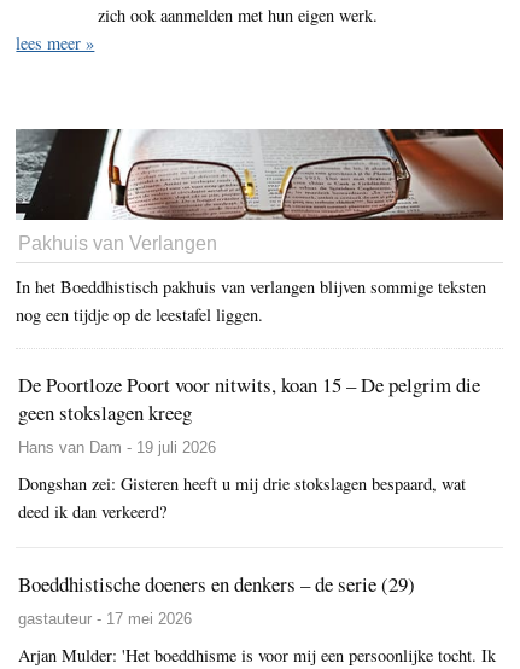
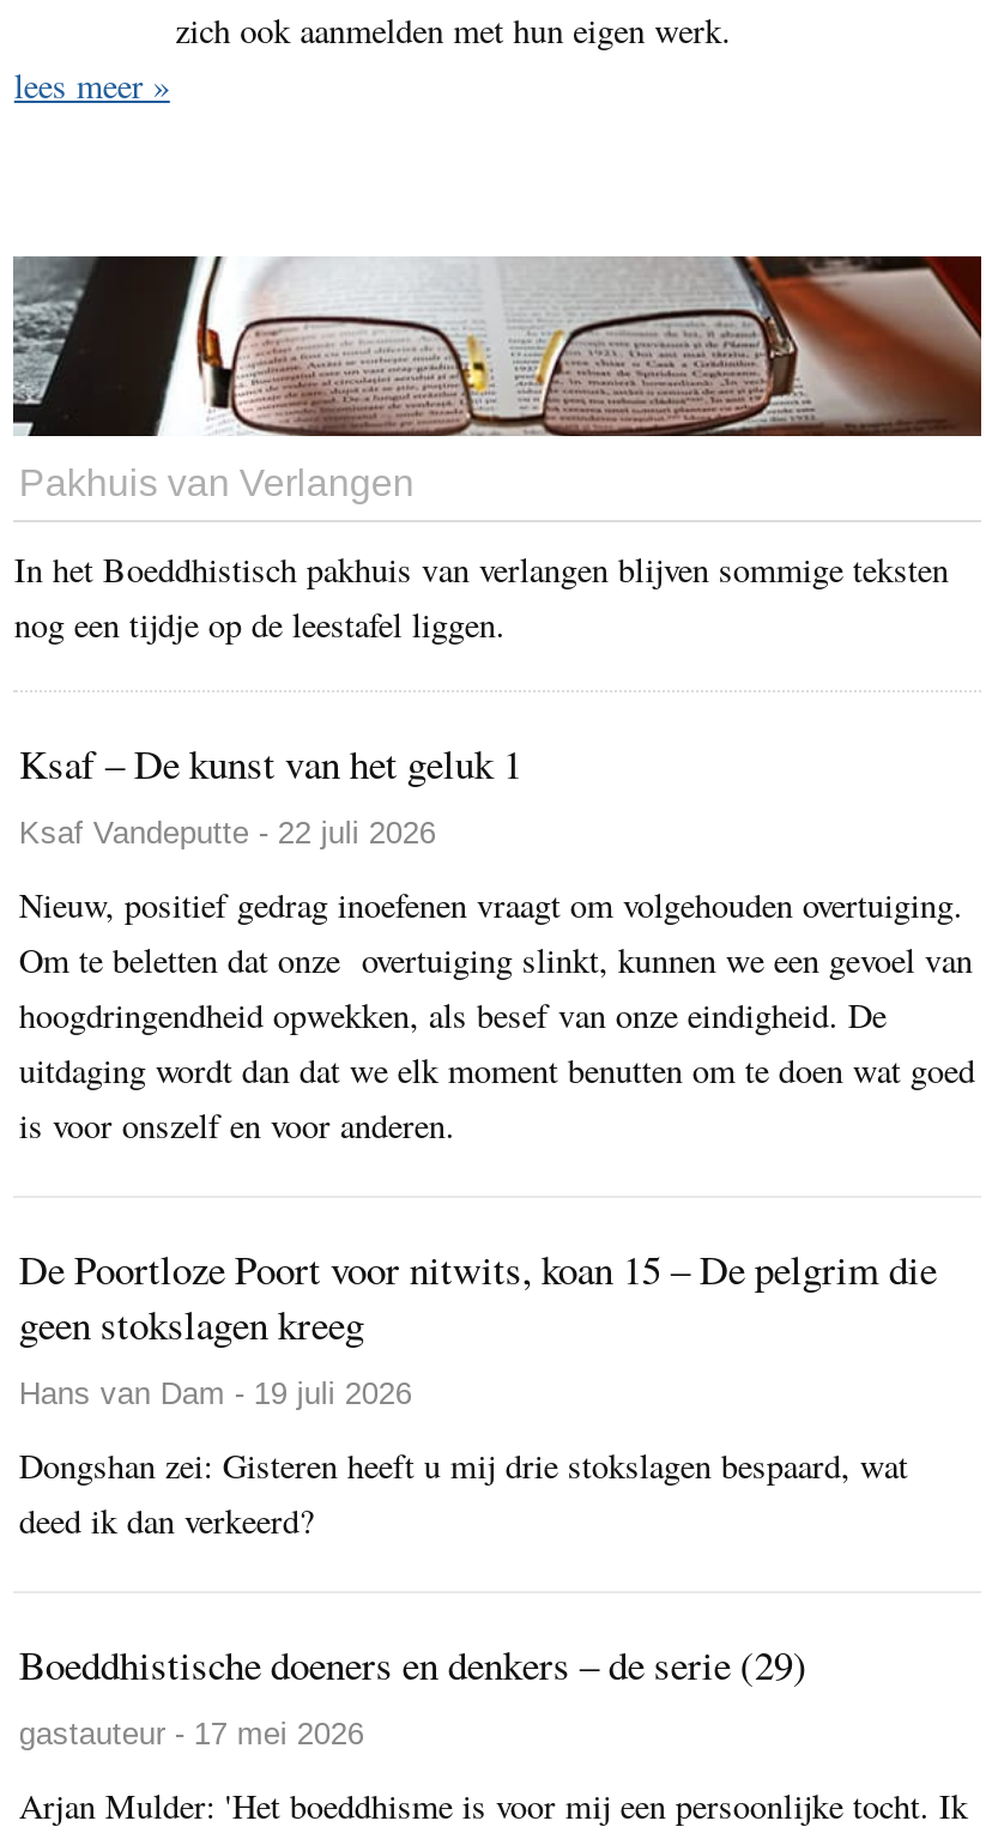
none -> [19,735,975,1147] Ksaf – De kunst van het geluk 1 | Ksaf Vandeputte - 22 juli 2026 | Nieuw, positief gedrag inoefenen vraagt om volgehouden overtuiging. | Om te beletten dat onze overtuiging slinkt, kunnen we een gevoel van | hoogdringendheid opwekken, als besef van onze eindigheid. De | uitdaging wordt dan dat we elk moment benutten om te doen wat goed | is voor onszelf en voor anderen.

